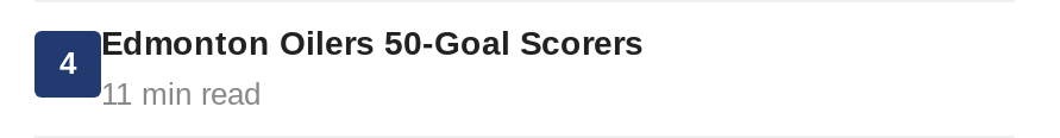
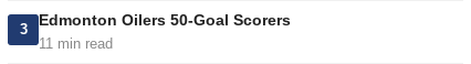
[59,46,76,82] 4 -> [19,22,27,38] 3

